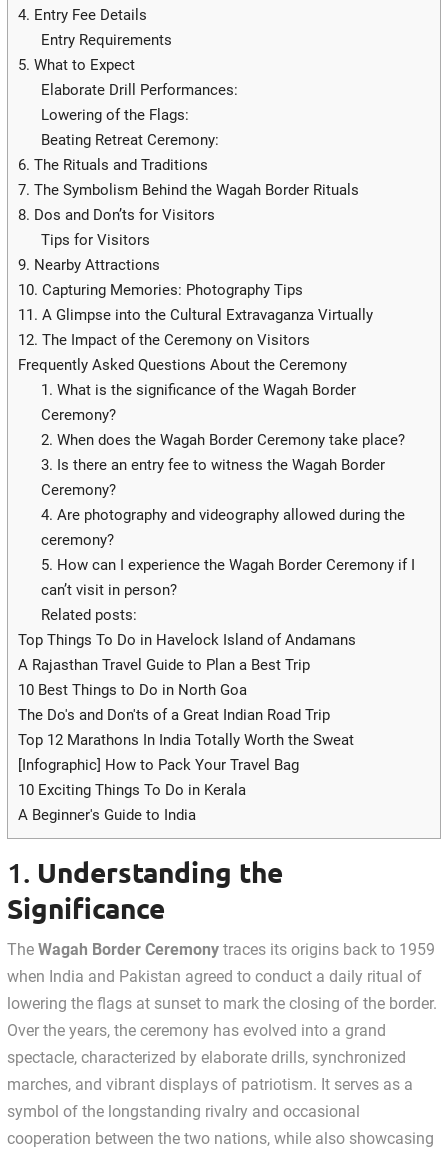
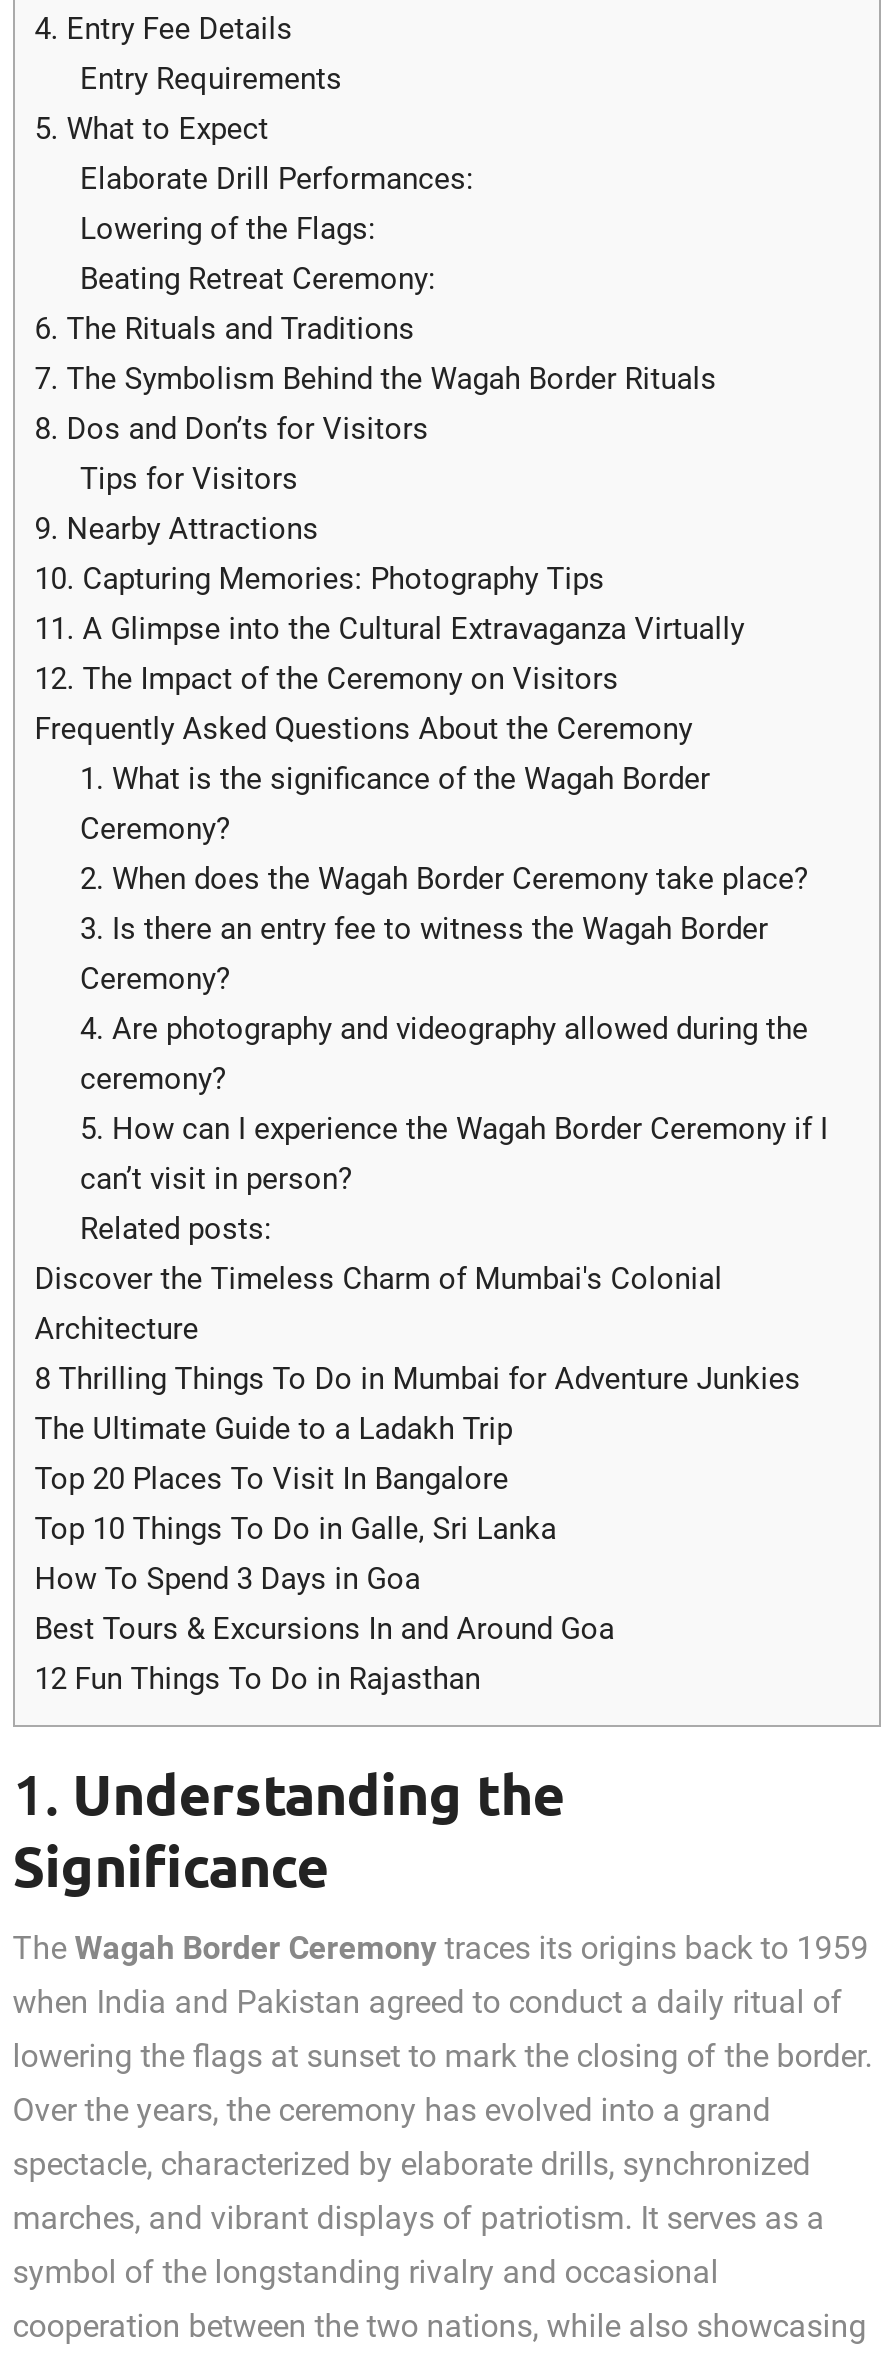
[18,631,356,824] Top Things To Do in Havelock Island of Andamans | A Rajasthan Travel Guide to Plan a Best Trip | 10 Best Things to Do in North Goa | The Do's and Don'ts of a Great Indian Road Trip | Top 12 Marathons In India Totally Worth the Sweat | [Infographic] How to Pack Your Travel Bag | 10 Exciting Things To Do in Kerala | A Beginner's Guide to India -> [34,1261,800,1697] Discover the Timeless Charm of Mumbai's Colonial | Architecture | 8 Thrilling Things To Do in Mumbai for Adventure Junkies | The Ultimate Guide to a Ladakh Trip | Top 20 Places To Visit In Bangalore | Top 10 Things To Do in Galle, Sri Lanka | How To Spend 3 Days in Goa | Best Tours & Excursions In and Around Goa | 12 Fun Things To Do in Rajasthan

